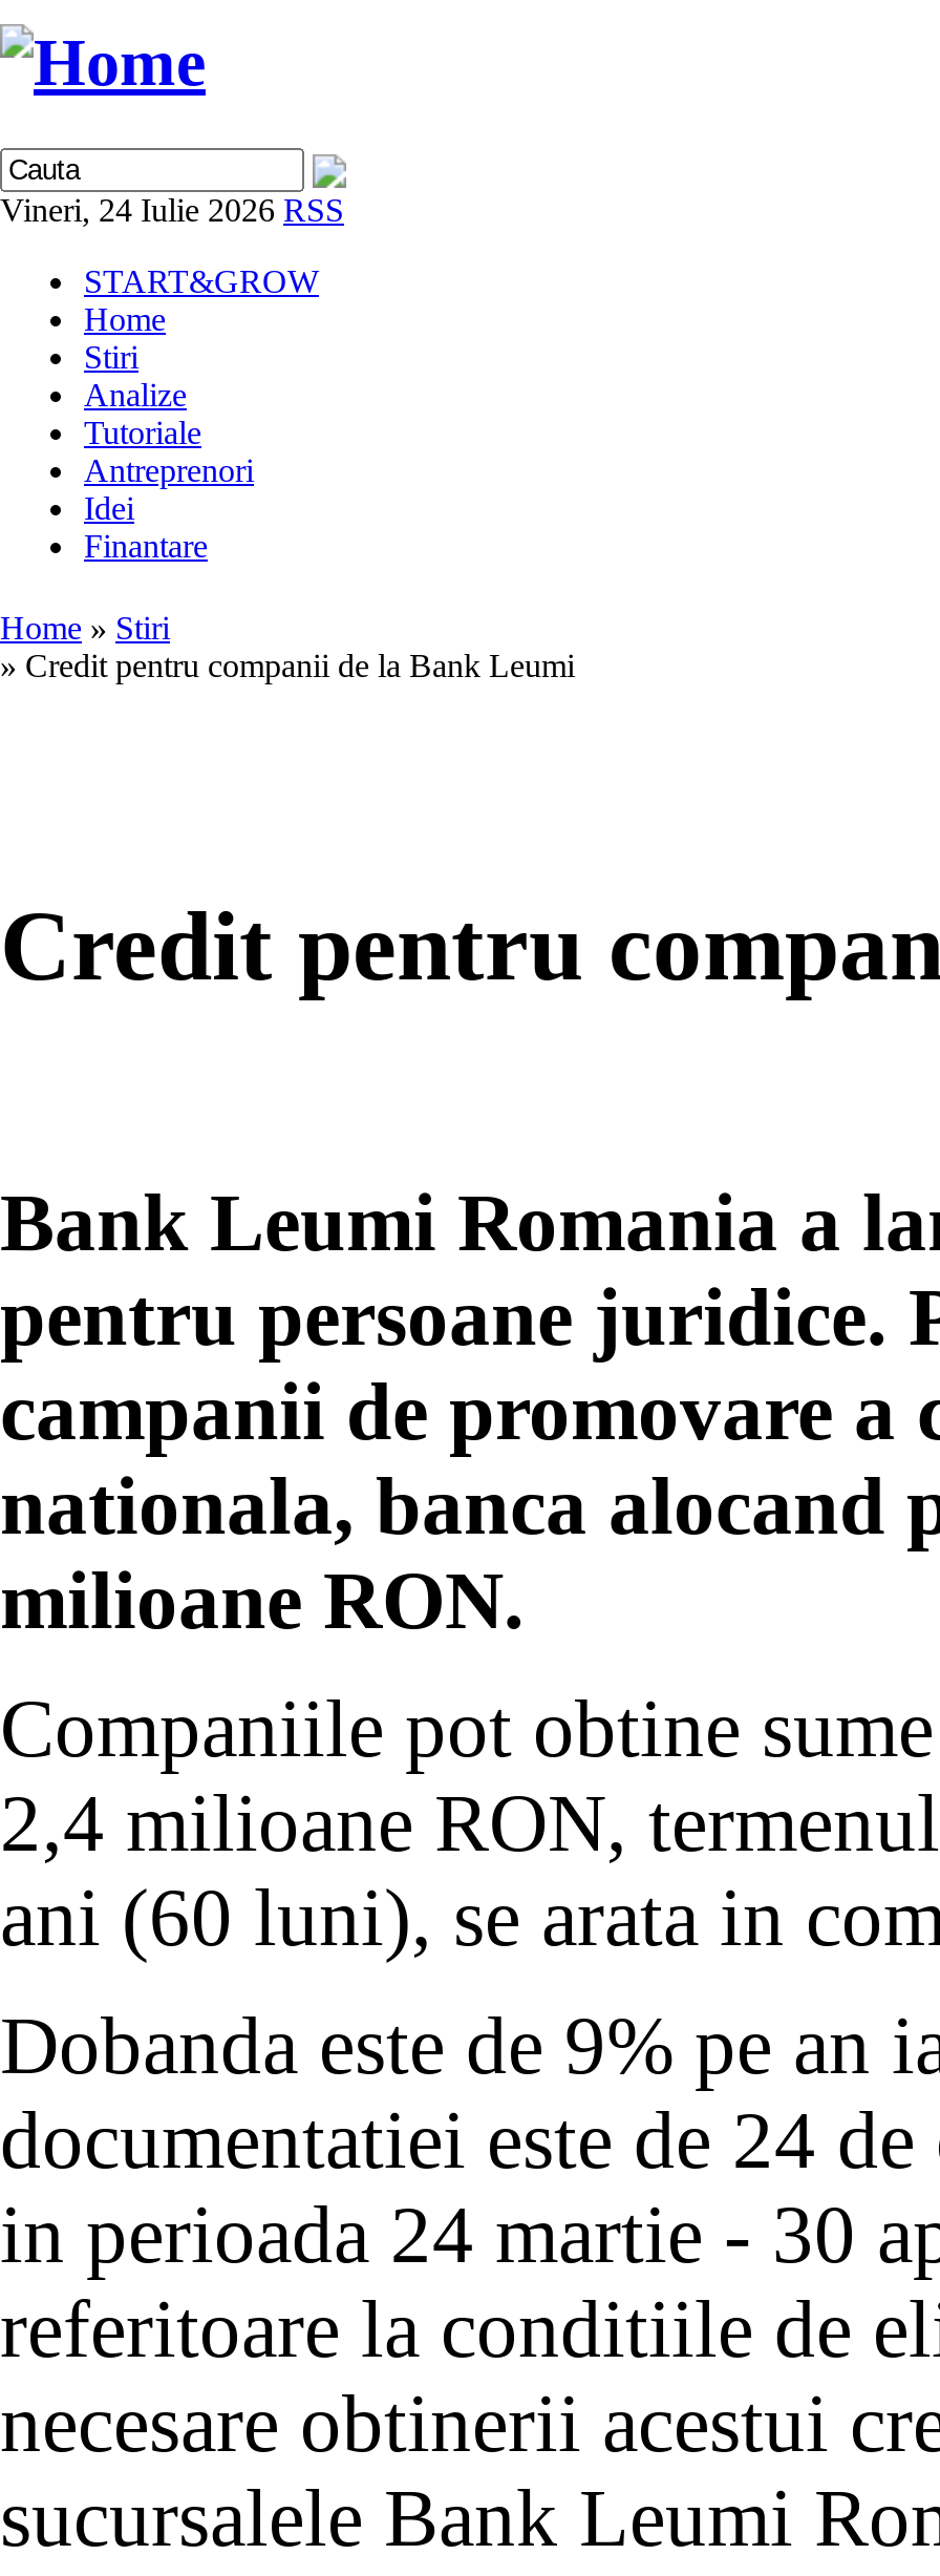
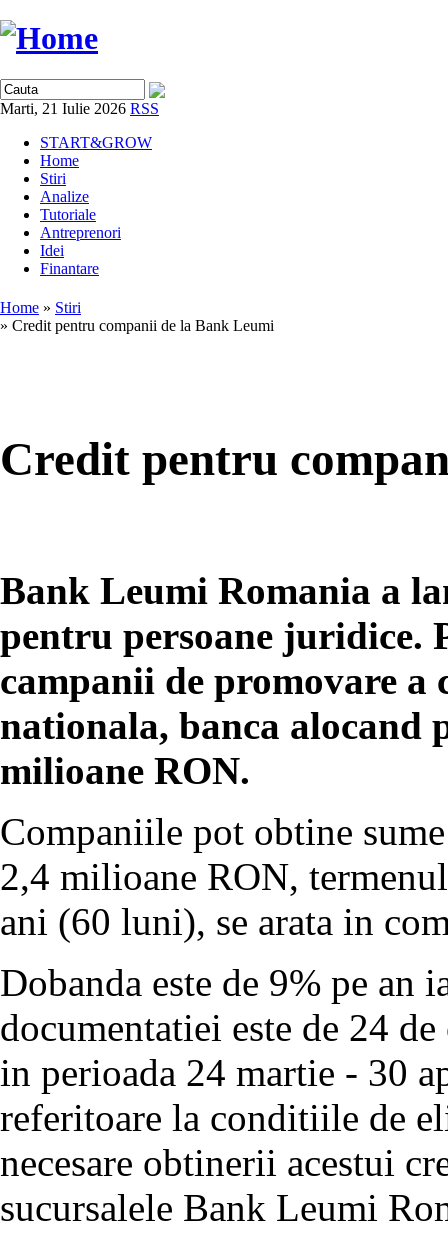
[0,192,344,228] Vineri, 24 Iulie 2026RSS -> [0,100,159,117] Marti, 21 Iulie 2026RSS

